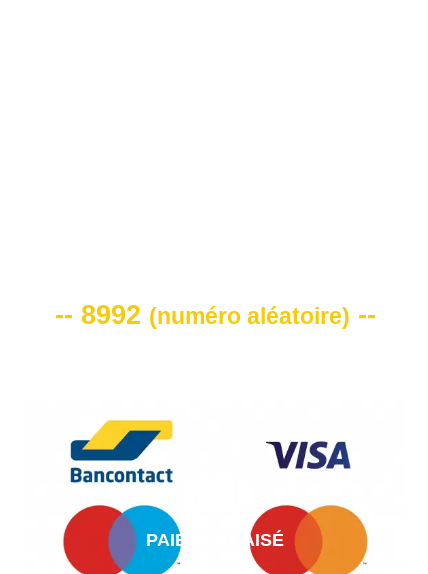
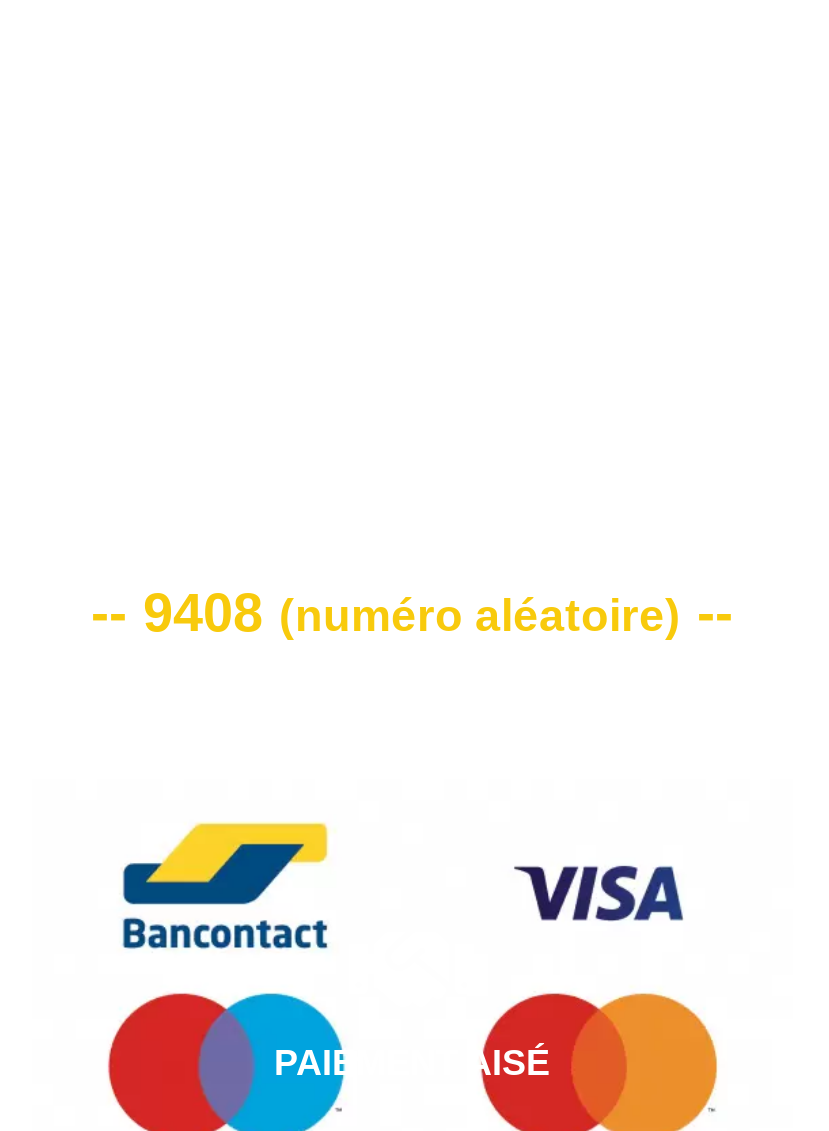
[54,300,375,330] -- 8992 (numéro aléatoire) -- -> [91,584,733,644] -- 9408 (numéro aléatoire) --

